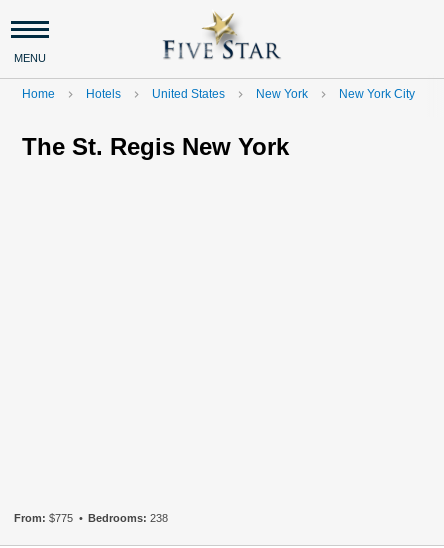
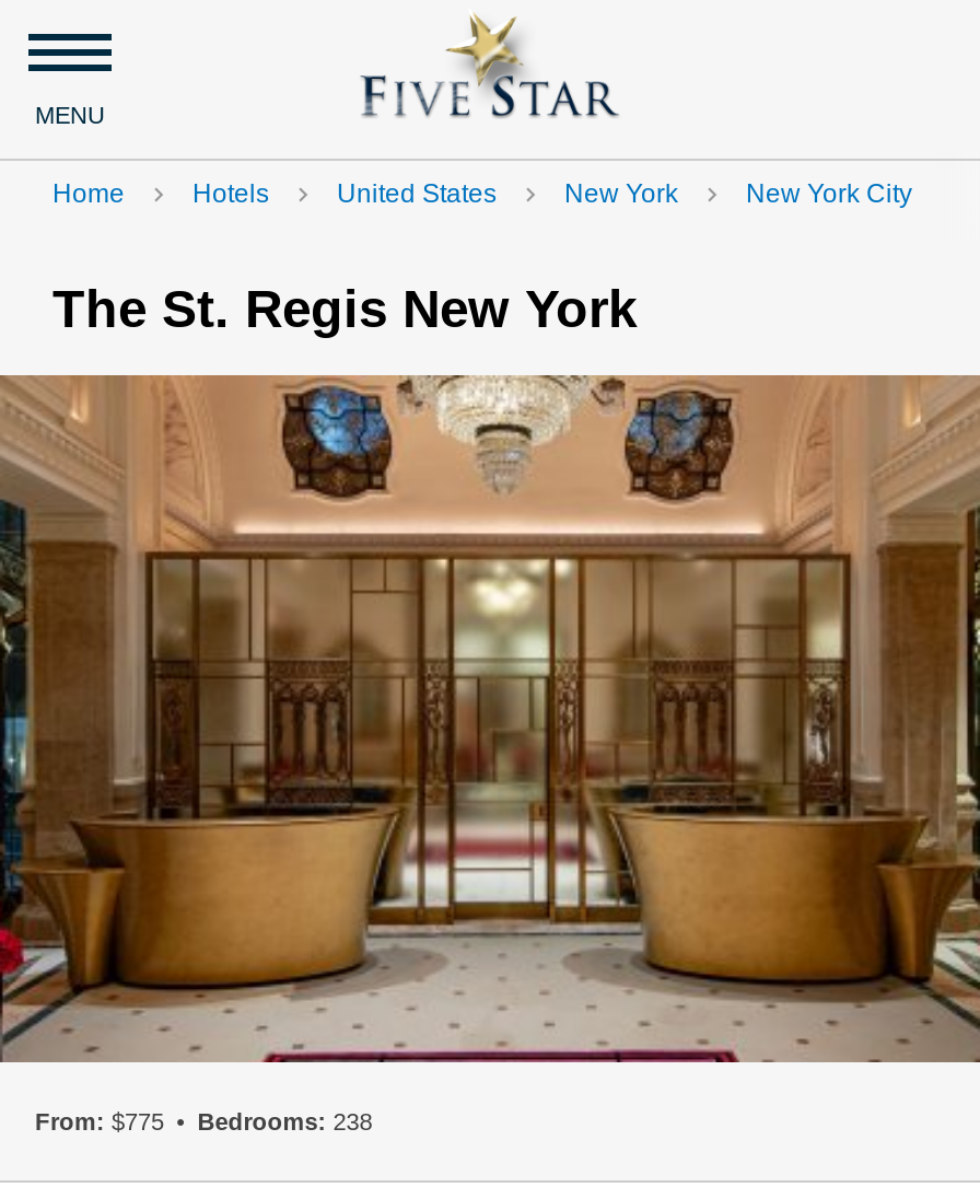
none -> [7,373,973,1064] [image]

